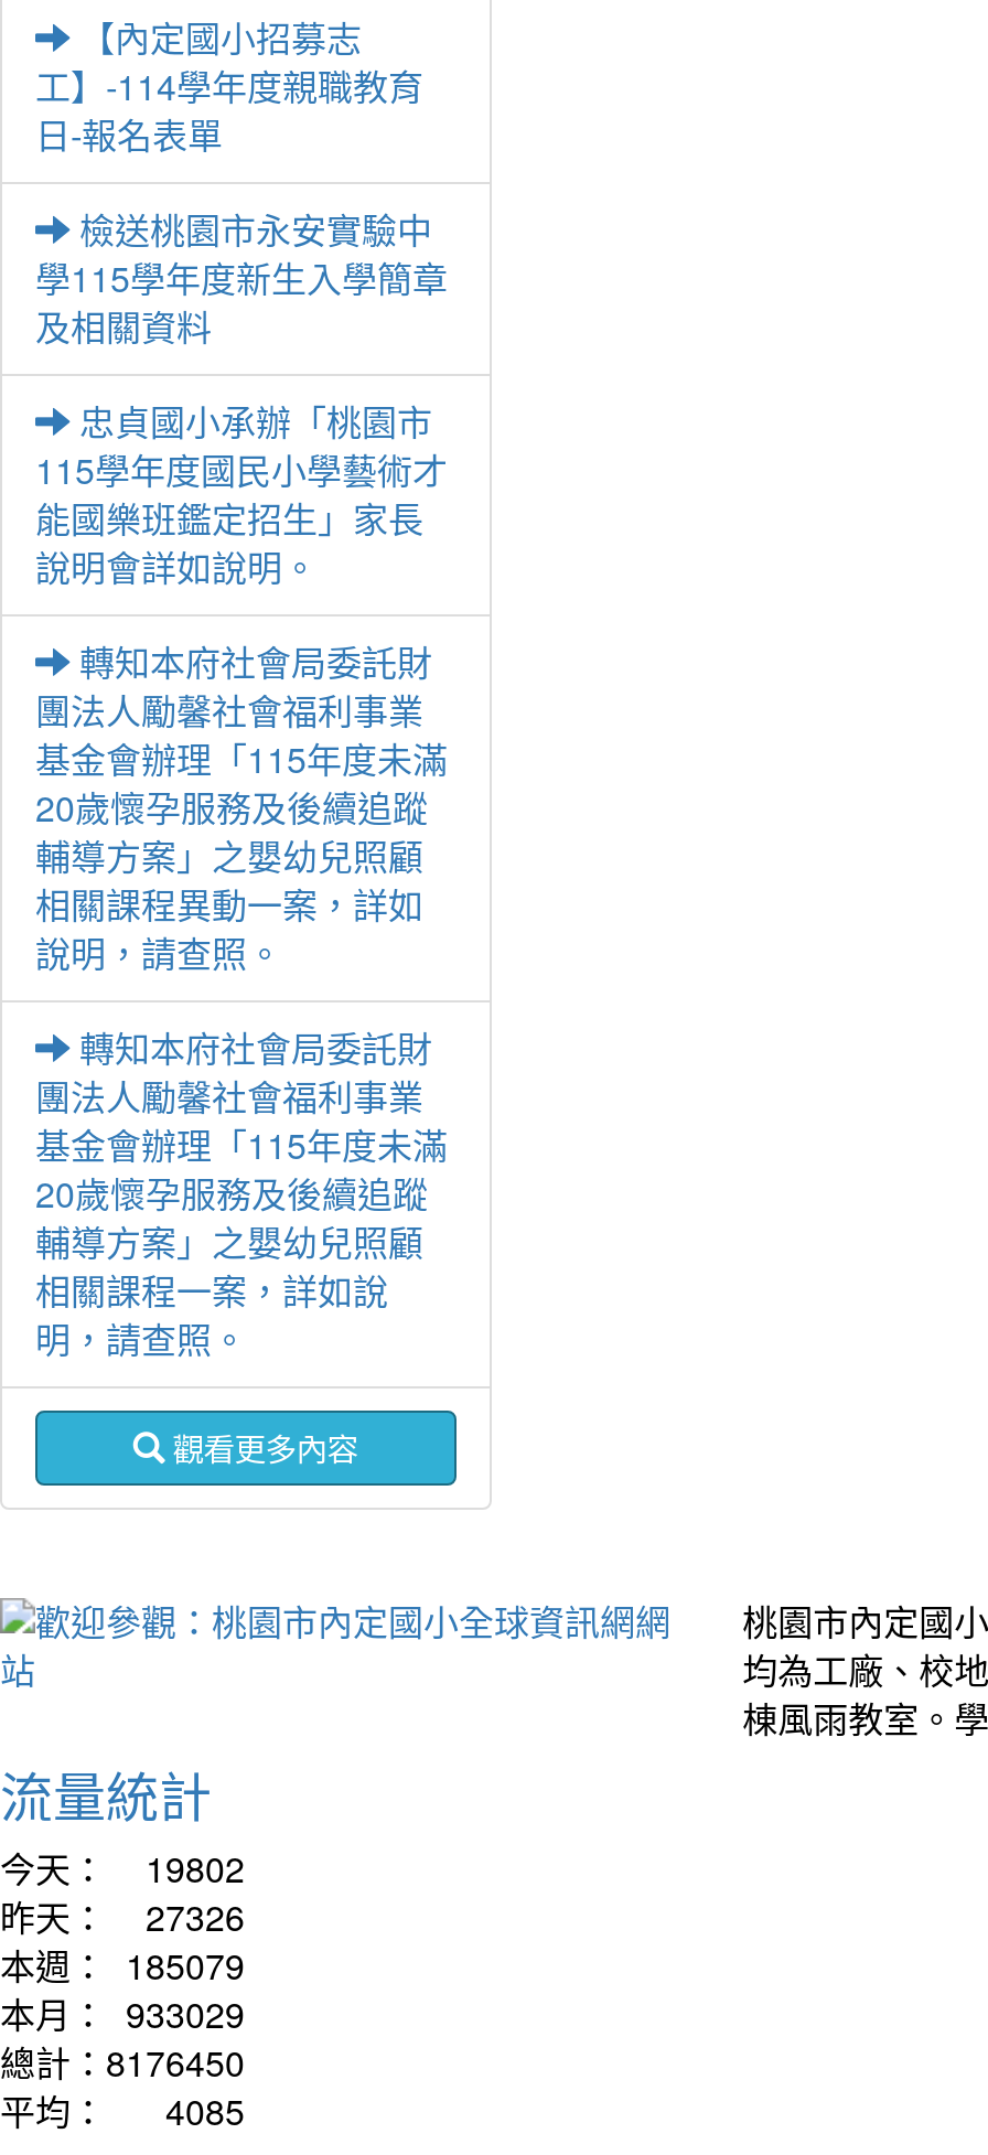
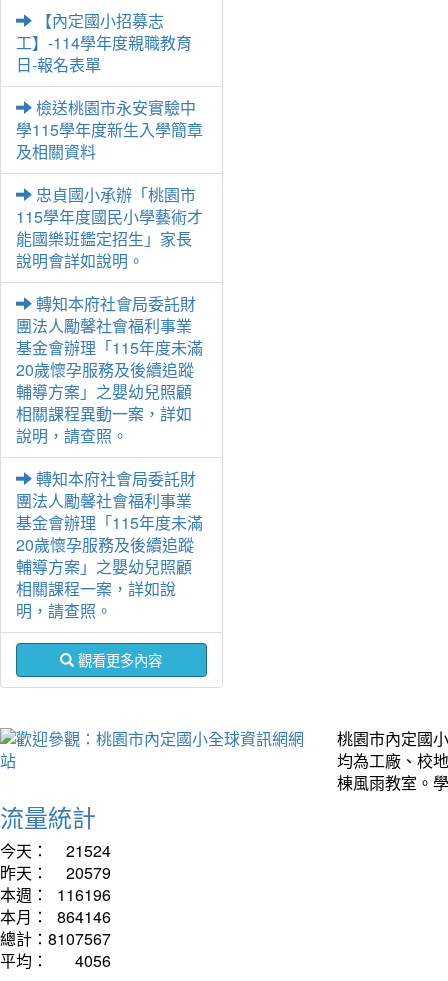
[0,1843,245,1894] 今天： 19802 -> [0,839,111,862] 今天： 21524
[0,1891,245,1942] 昨天： 27326 -> [0,861,111,884] 昨天： 20579
[0,1940,245,1991] 本週： 185079 -> [0,883,111,906] 本週： 116196
[0,1988,245,2039] 本月： 933029 -> [0,905,111,928] 本月： 864146
[0,2037,245,2088] 總計：8176450 -> [0,927,111,950] 總計：8107567
[0,2086,245,2136] 平均： 4085 -> [0,949,111,972] 平均： 4056

